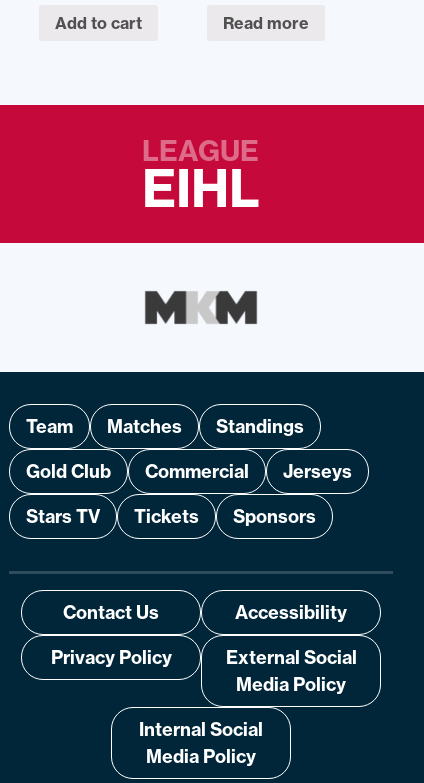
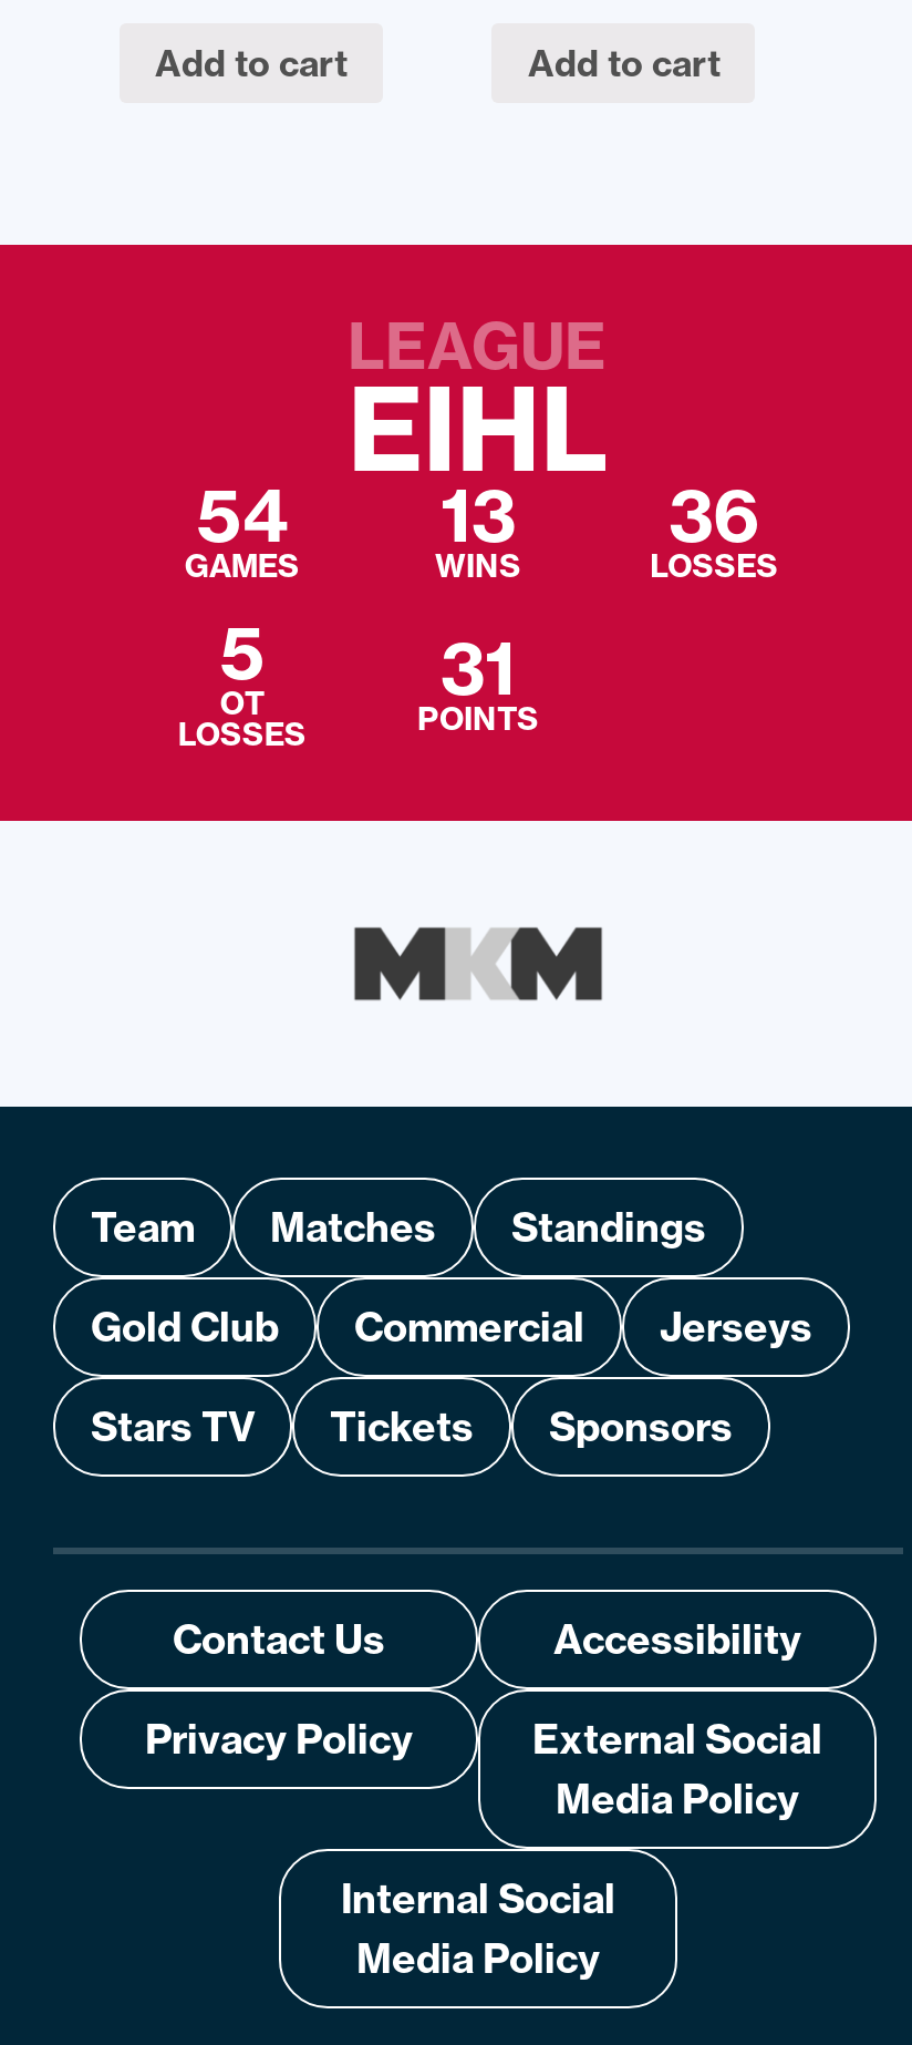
[223,13,309,33] Read more -> [528,41,721,86] Add to cart
none -> [178,471,778,754] 36 | LOSSES | 5 | OT | LOSSES
none -> [184,471,299,586] 54 | GAMES
none -> [417,623,539,739] 31 | POINTS
none -> [435,471,521,586] 13 | WINS

